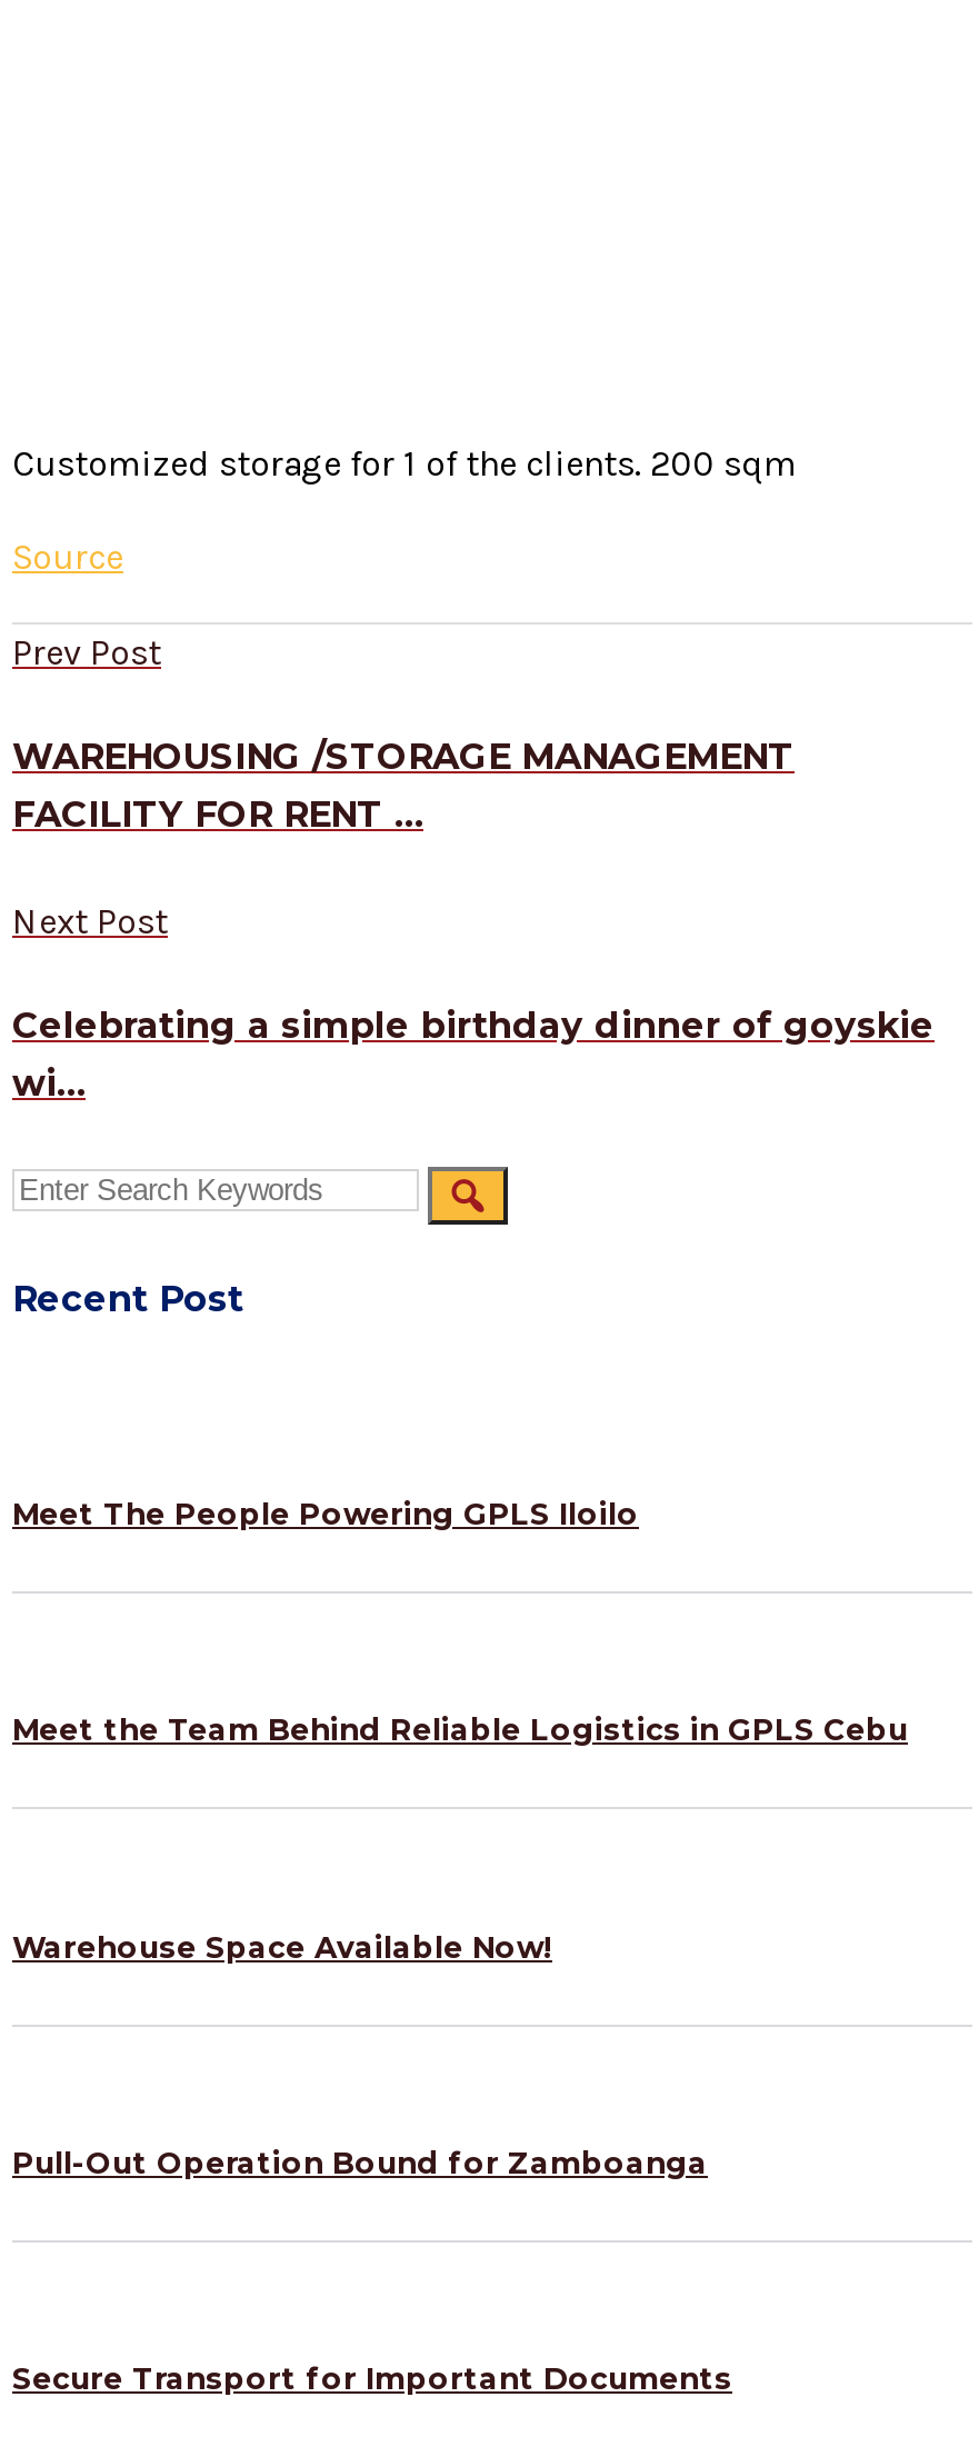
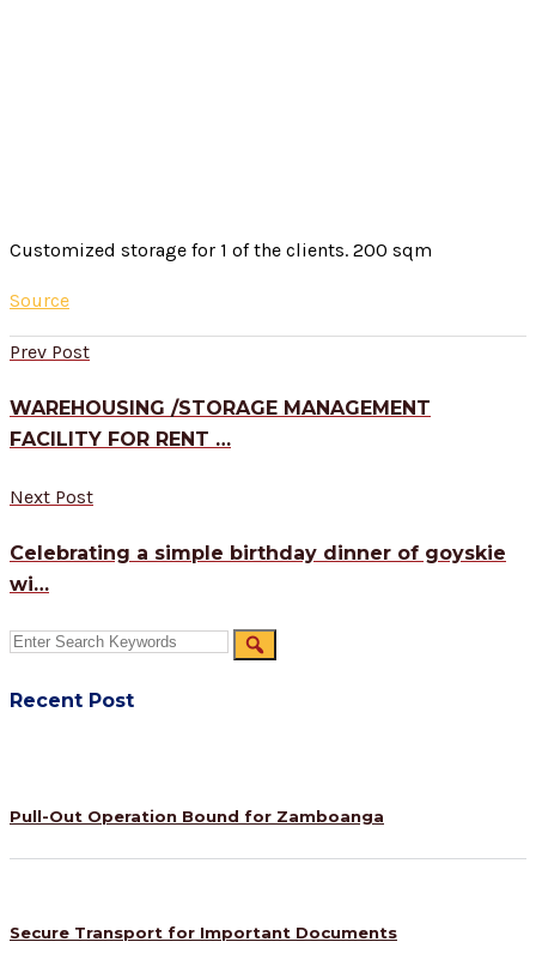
[12,1496,639,1531] Meet The People Powering GPLS Iloilo -> none
[12,1712,908,1747] Meet the Team Behind Reliable Logistics in GPLS Cebu -> none
[12,1928,552,1964] Warehouse Space Available Now! -> none

